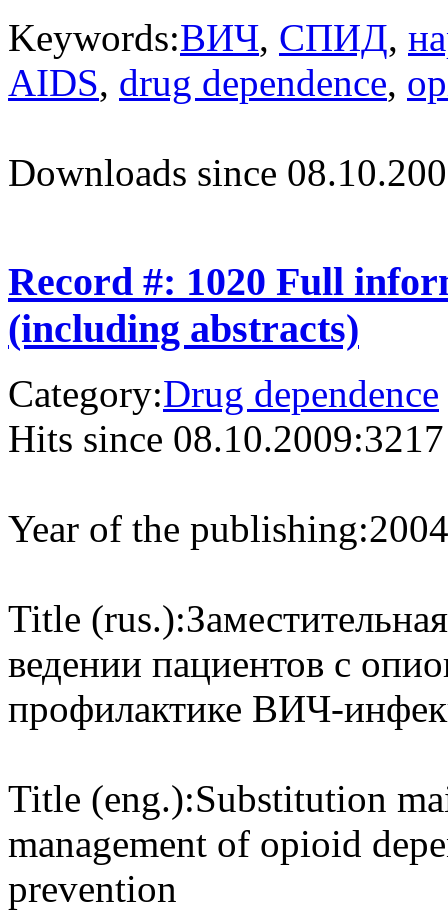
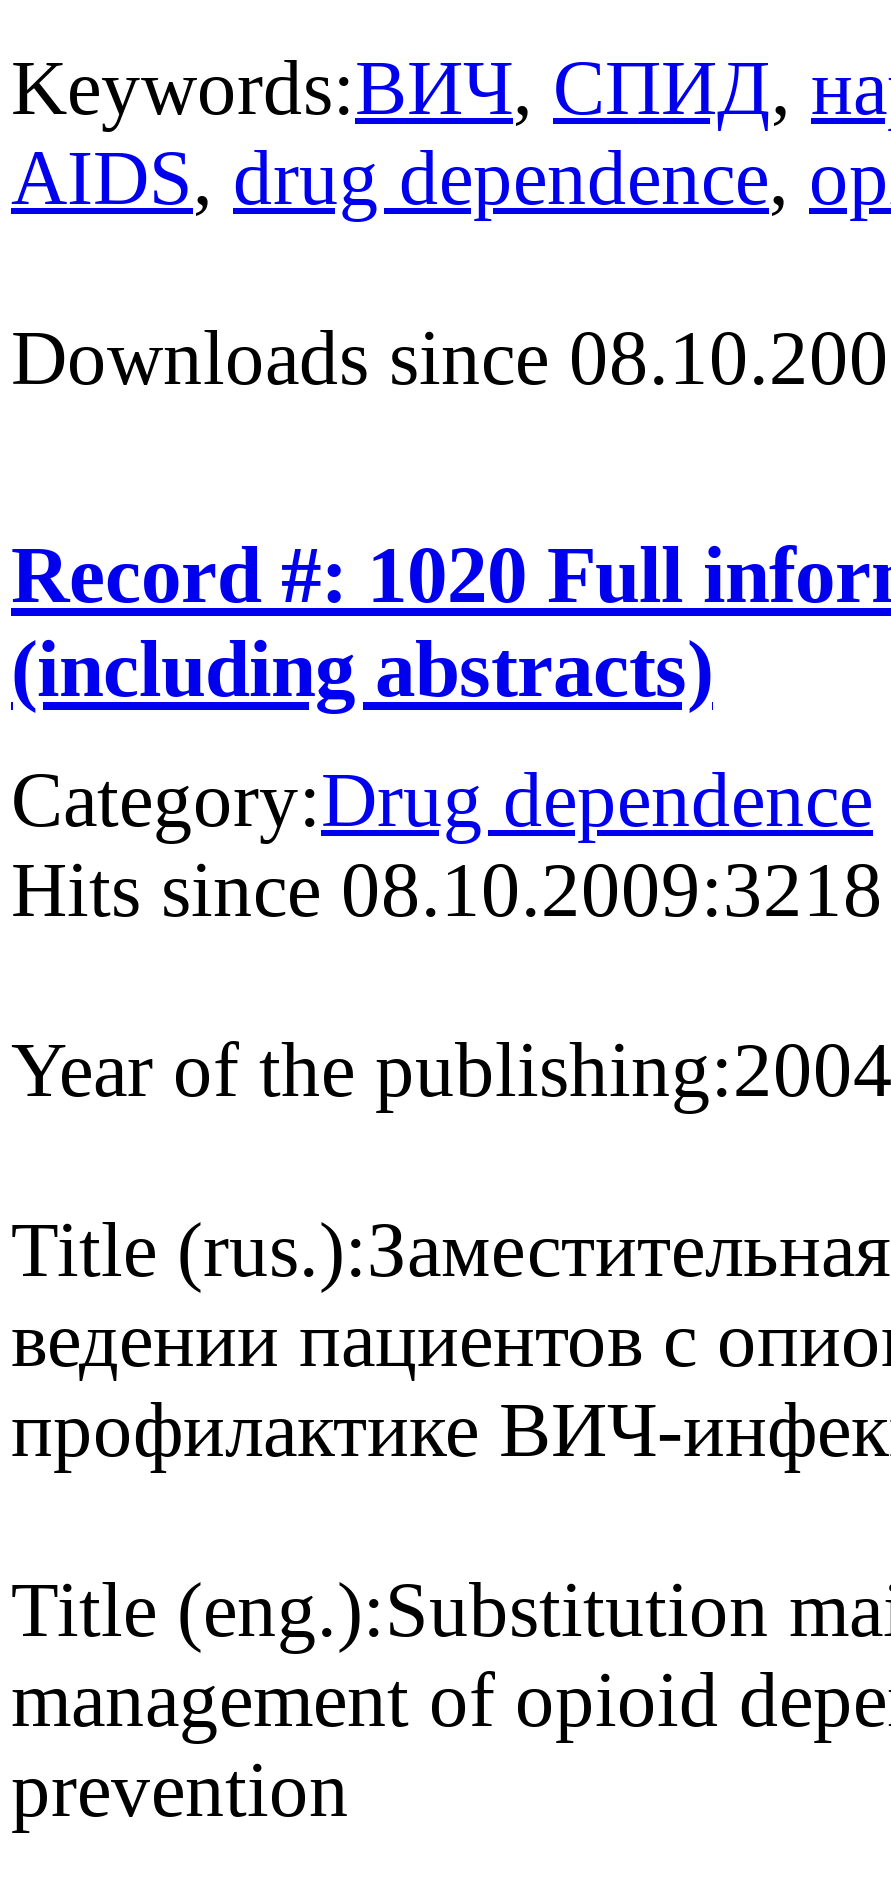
[8,417,444,460] Hits since 08.10.2009:3217 -> [11,846,883,932] Hits since 08.10.2009:3218

